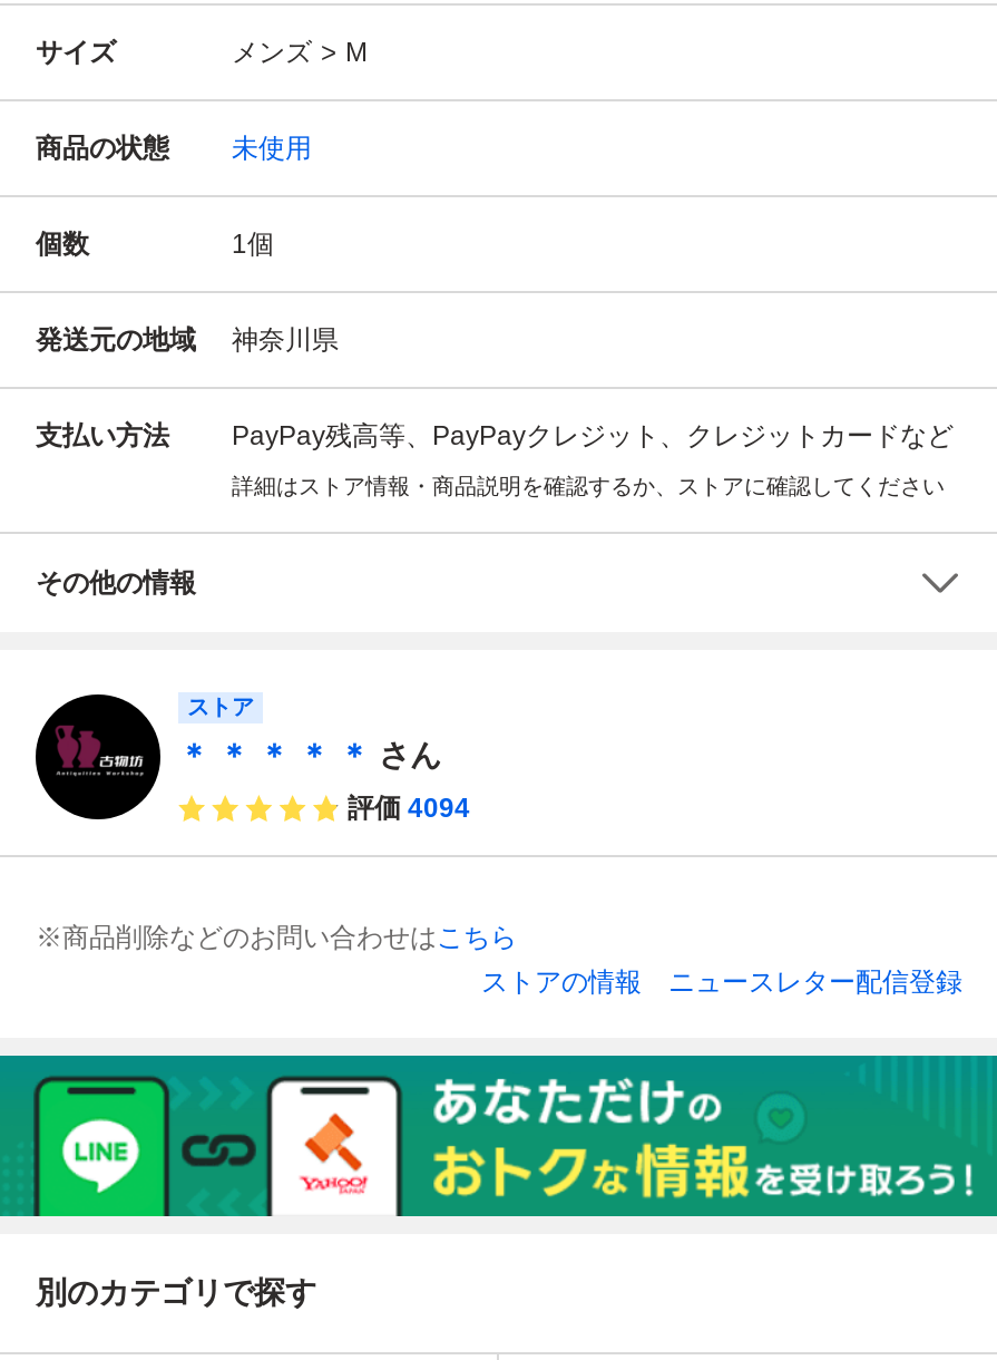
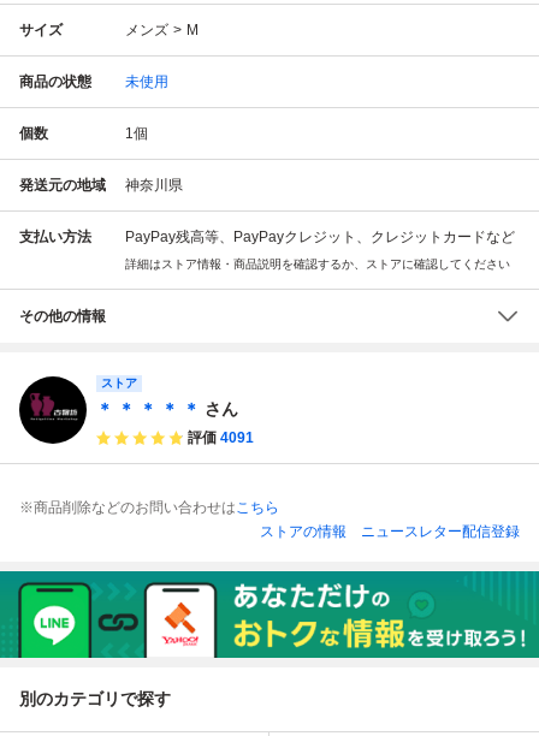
[348,792,470,824] 評価 4094 -> [188,429,254,446] 評価 4091

